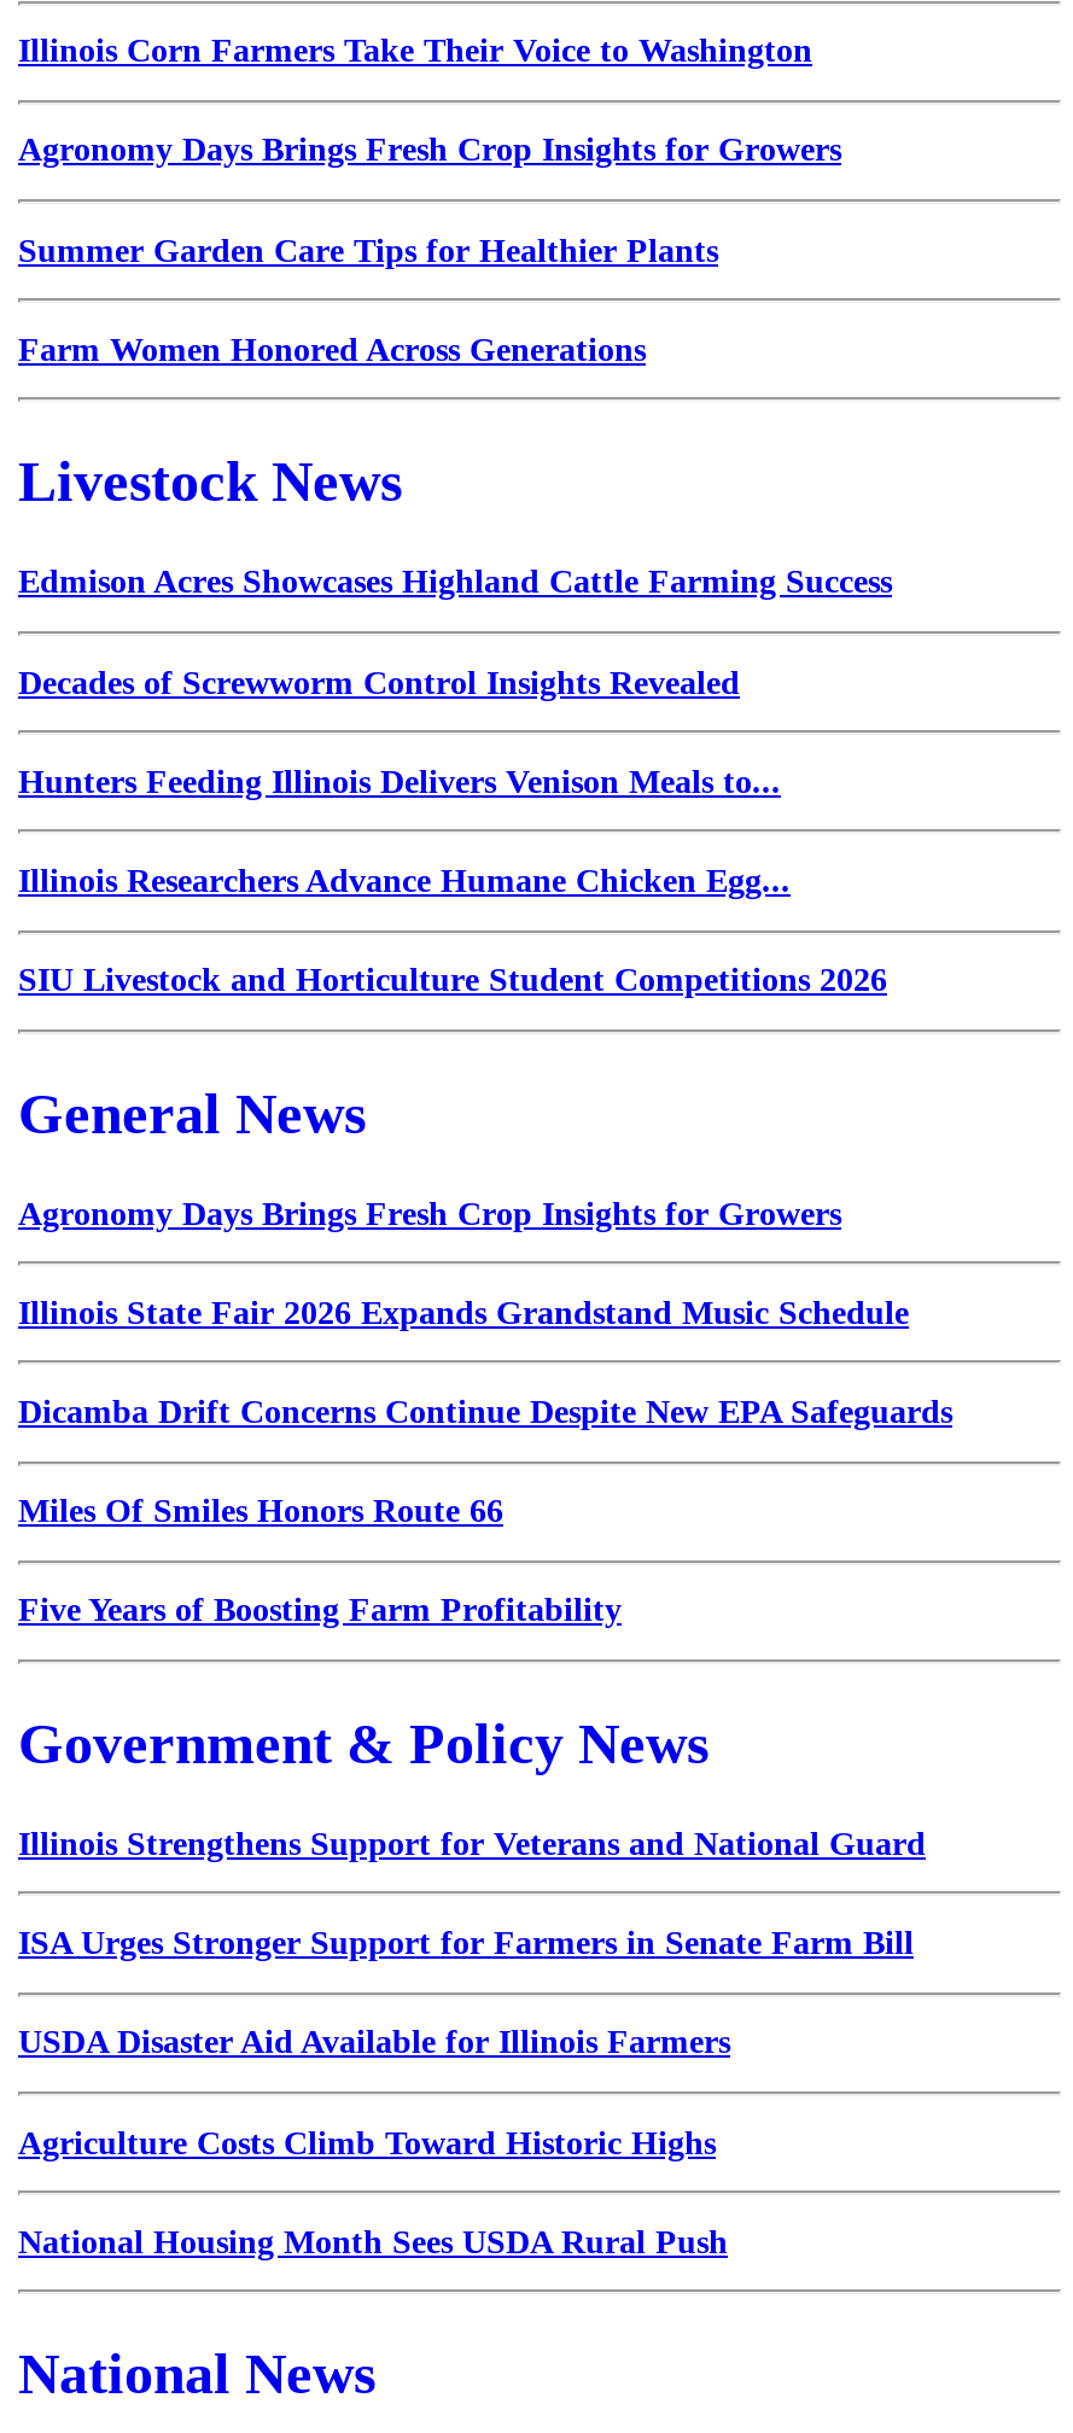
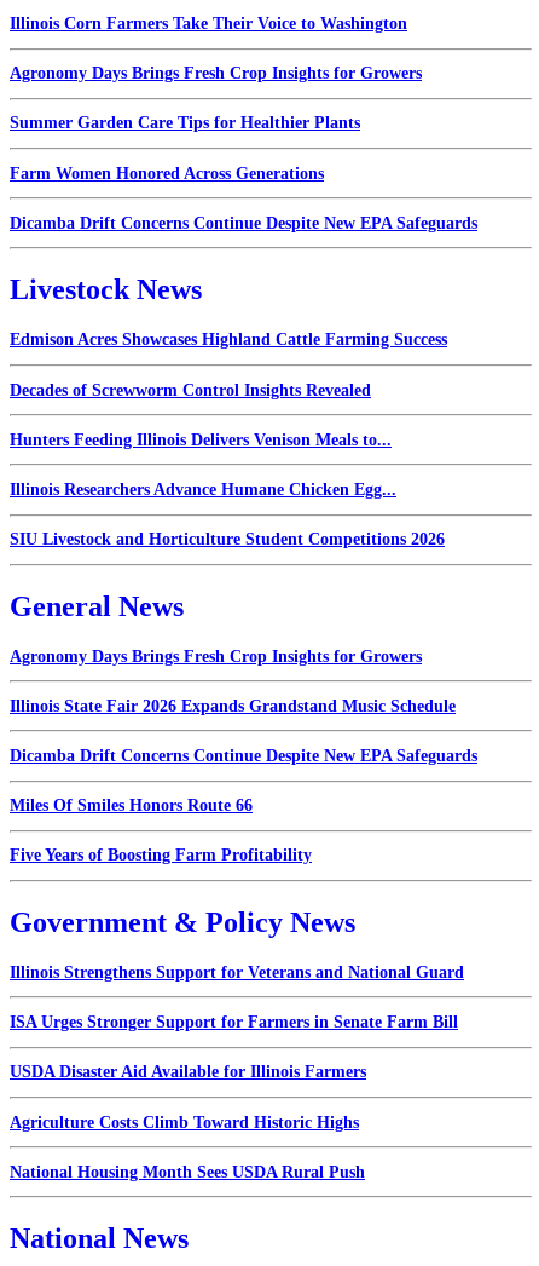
none -> [10,214,477,232] Dicamba Drift Concerns Continue Despite New EPA Safeguards

